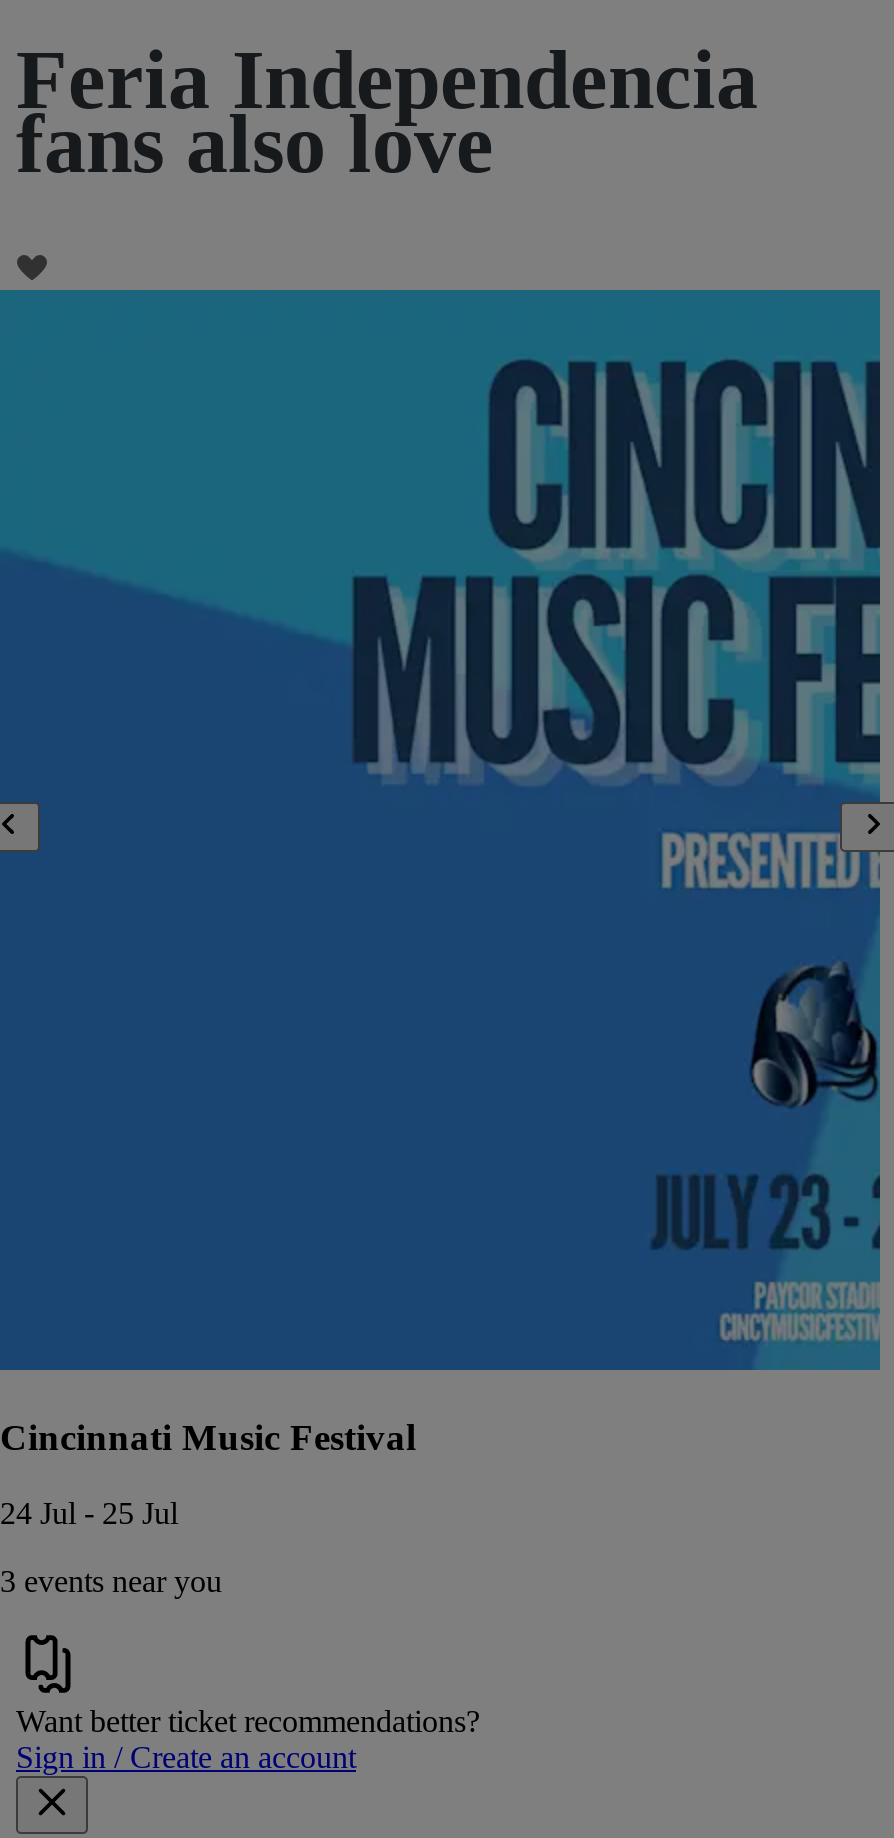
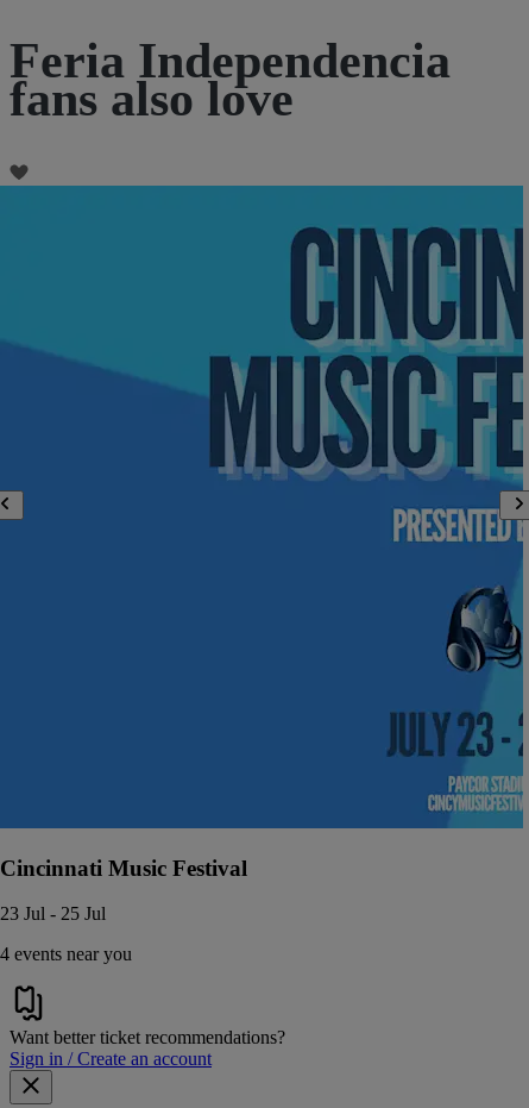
[0,1497,178,1531] 24 Jul - 25 Jul -> [0,904,106,924] 23 Jul - 25 Jul
[0,1565,222,1599] 3 events near you -> [0,944,132,964] 4 events near you

